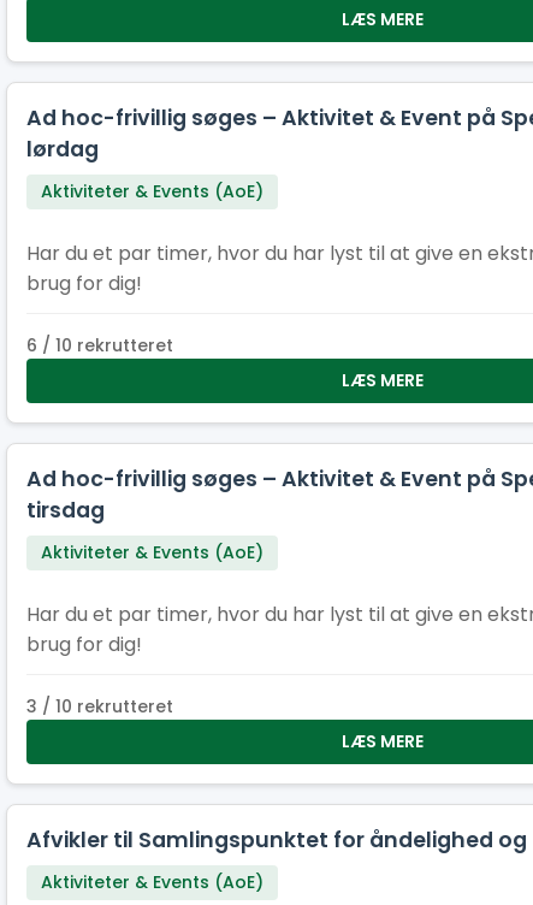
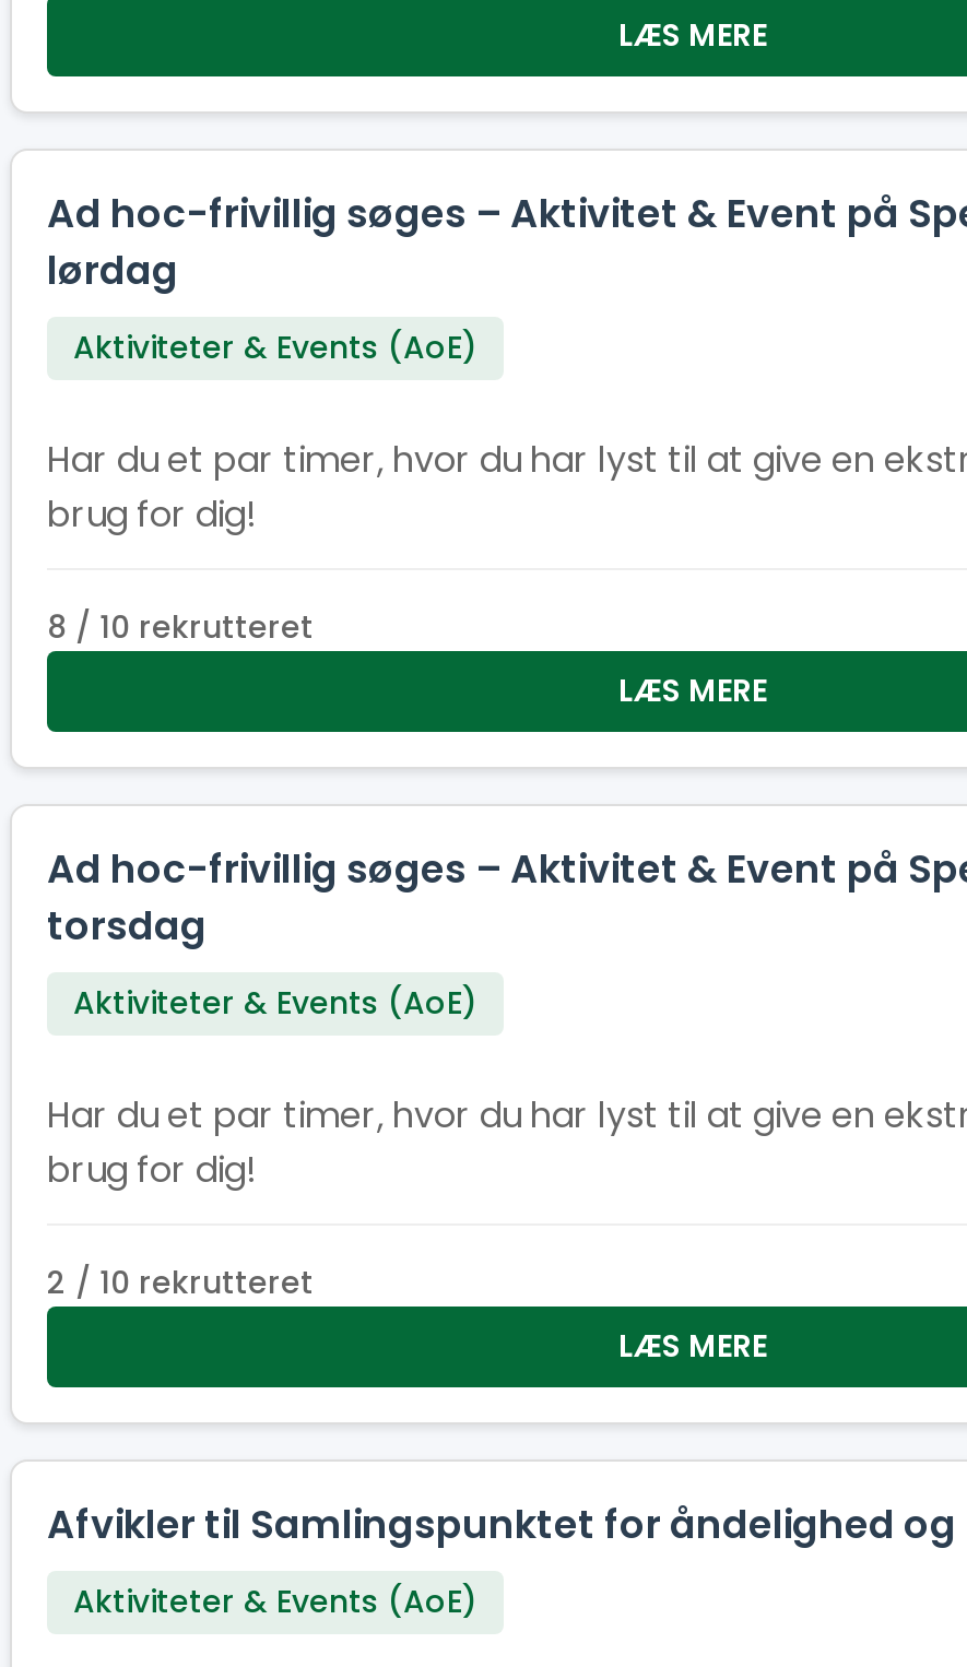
[26,333,173,357] 6 / 10 rekrutteret -> [47,605,314,649] 8 / 10 rekrutteret
[26,496,105,525] tirsdag -> [47,900,207,953] torsdag
[26,694,173,718] 3 / 10 rekrutteret -> [47,1261,314,1304] 2 / 10 rekrutteret

